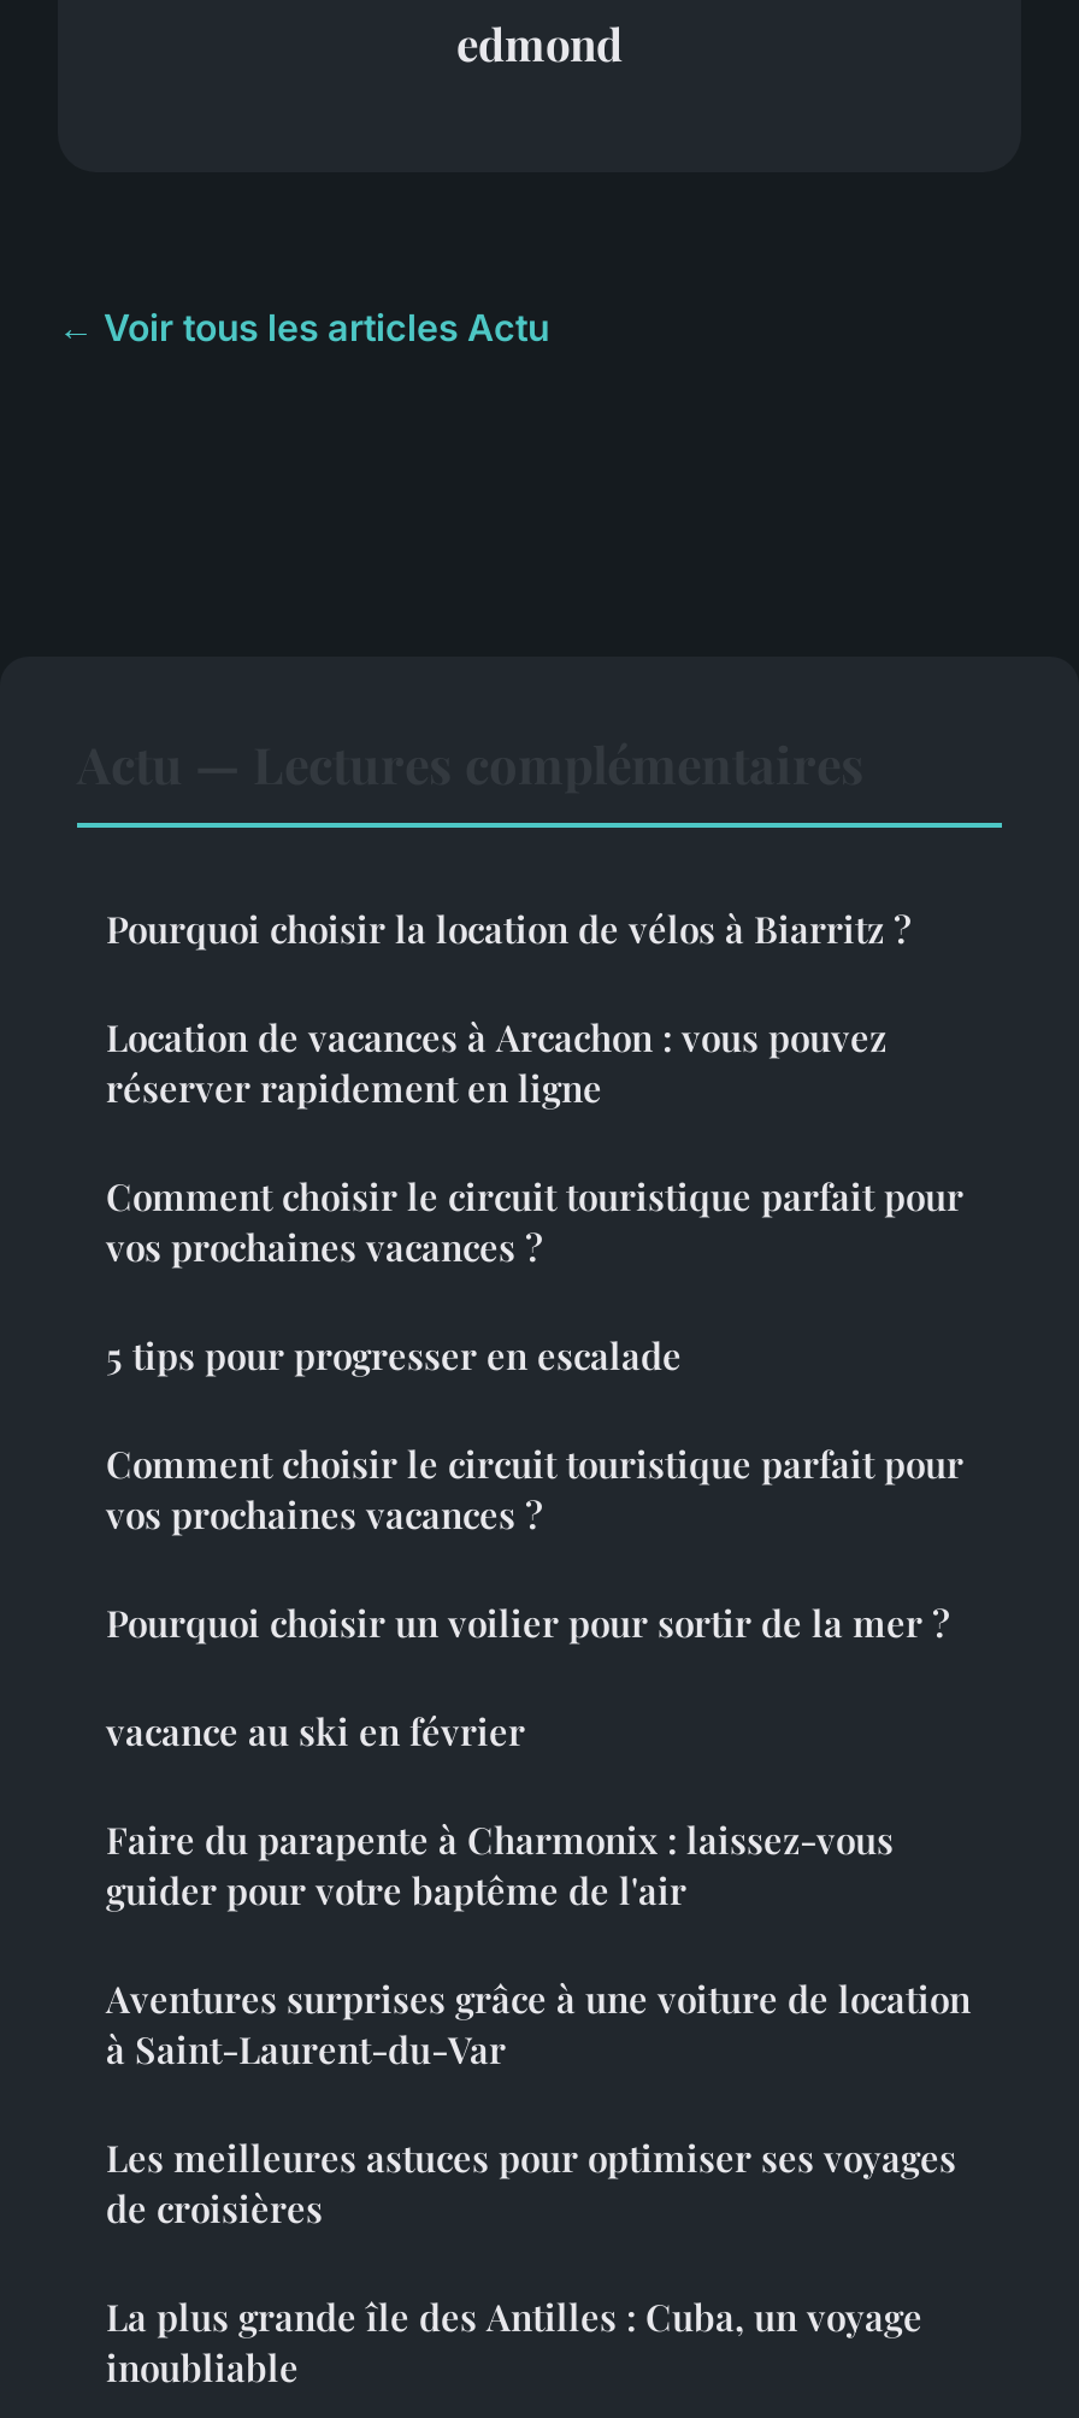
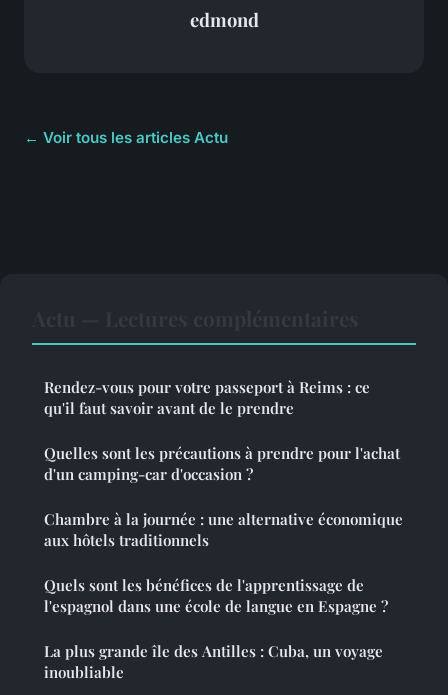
[106,905,971,2232] Pourquoi choisir la location de vélos à Biarritz ? | Location de vacances à Arcachon : vous pouvez | réserver rapidement en ligne | Comment choisir le circuit touristique parfait pour | vos prochaines vacances ? | 5 tips pour progresser en escalade | Comment choisir le circuit touristique parfait pour | vos prochaines vacances ? | Pourquoi choisir un voilier pour sortir de la mer ? | vacance au ski en février | Faire du parapente à Charmonix : laissez-vous | guider pour votre baptême de l'air | Aventures surprises grâce à une voiture de location | à Saint-Laurent-du-Var | Les meilleures astuces pour optimiser ses voyages | de croisières -> [44,377,403,616] Rendez-vous pour votre passeport à Reims : ce | qu'il faut savoir avant de le prendre | Quelles sont les précautions à prendre pour l'achat | d'un camping-car d'occasion ? | Chambre à la journée : une alternative économique | aux hôtels traditionnels | Quels sont les bénéfices de l'apprentissage de | l'espagnol dans une école de langue en Espagne ?

